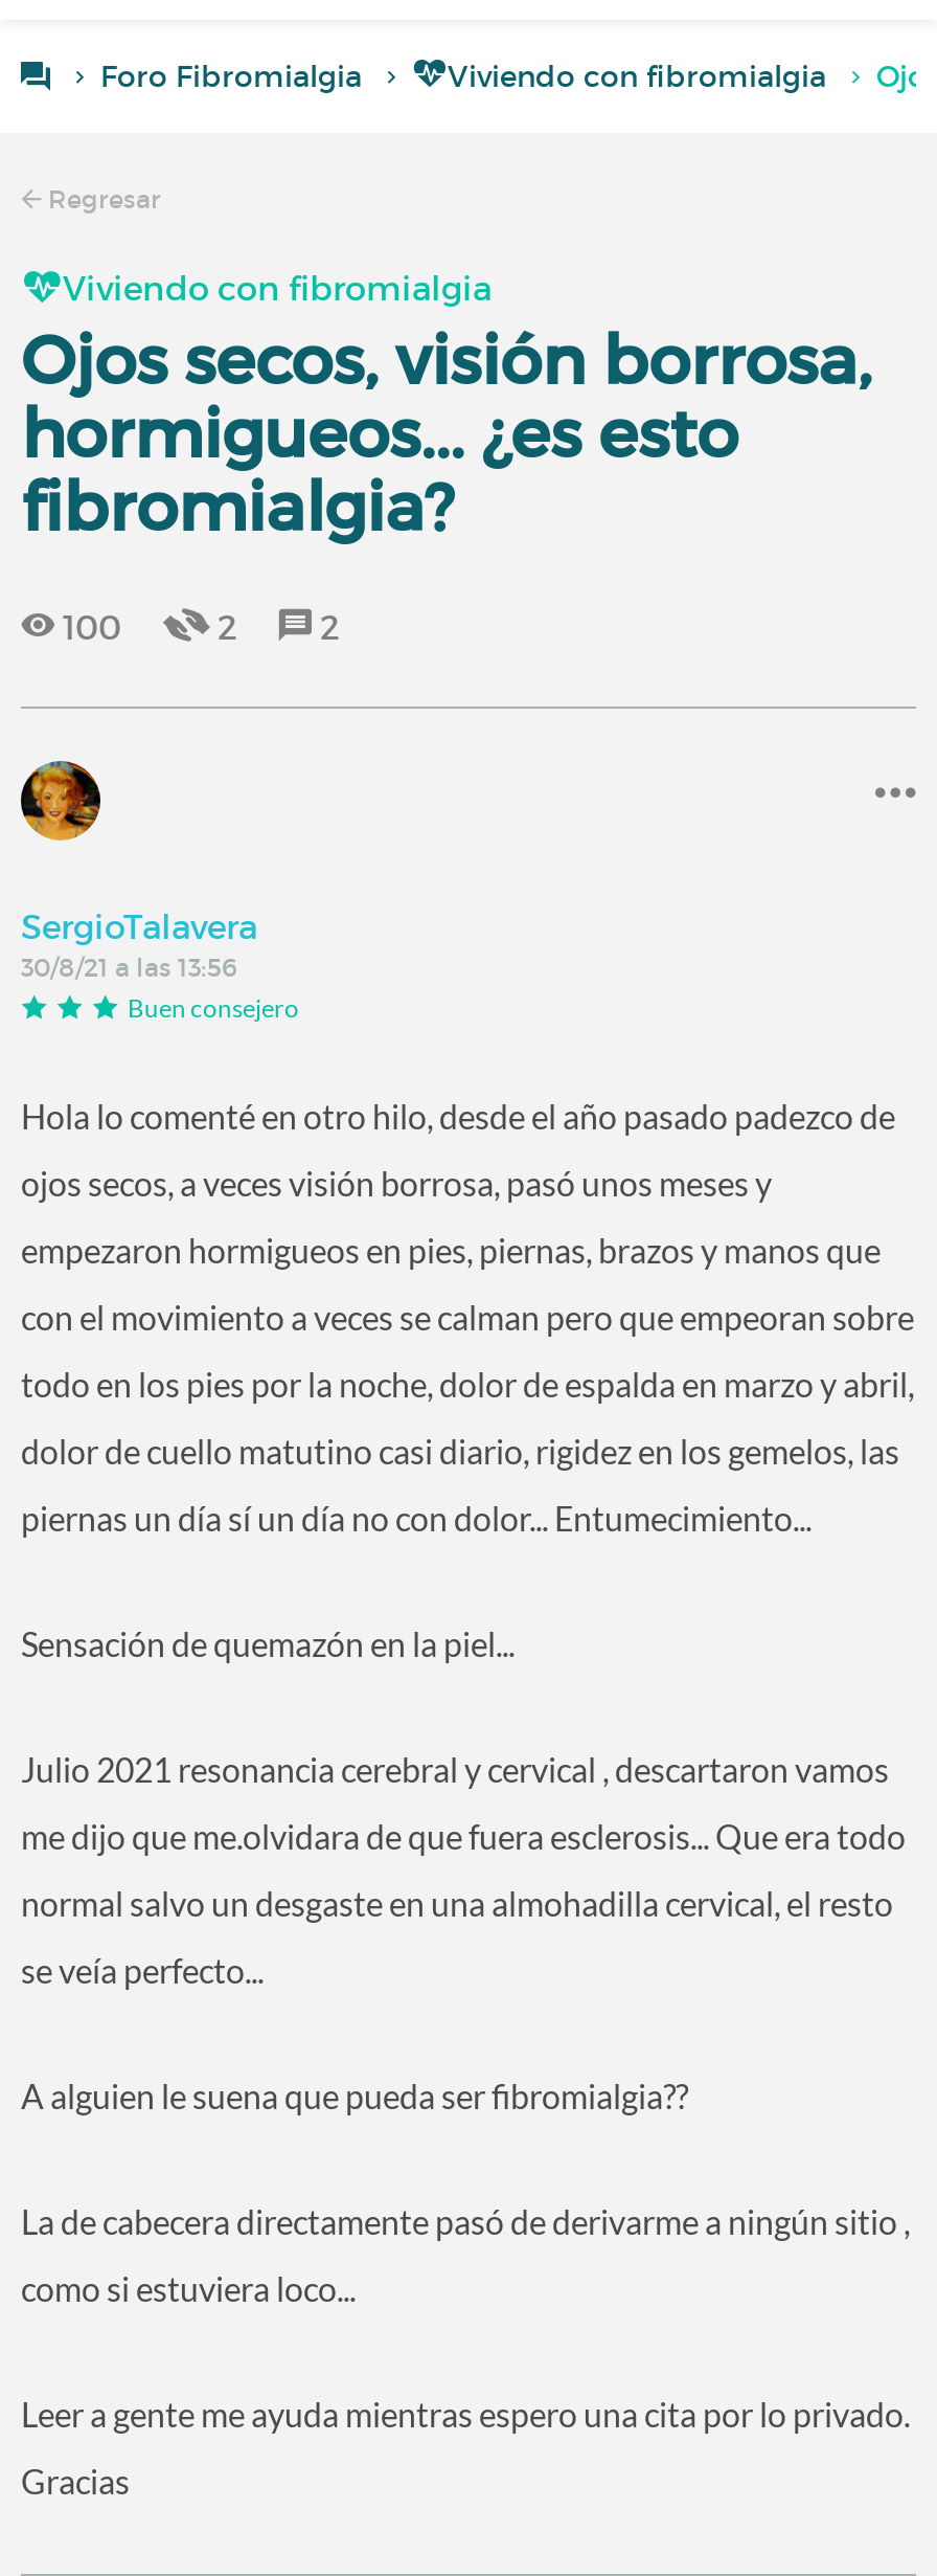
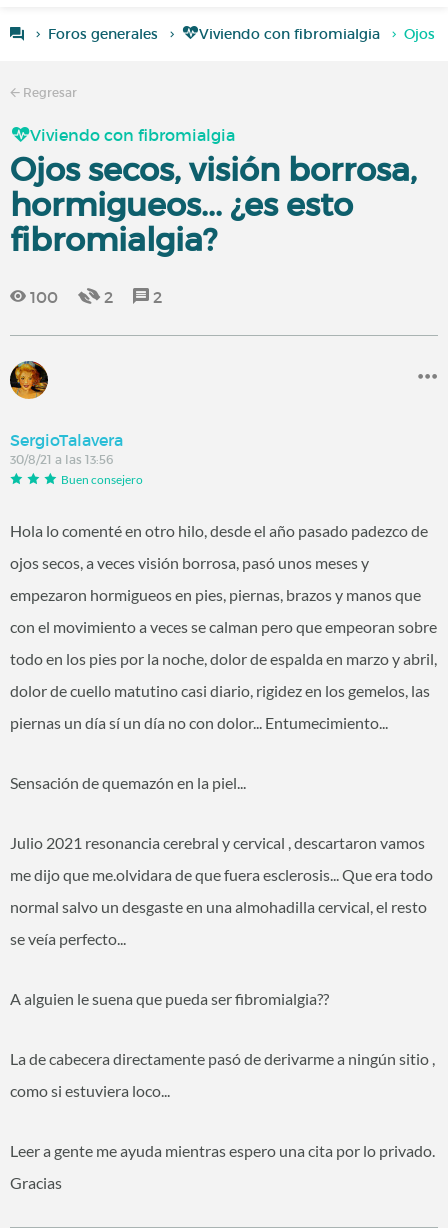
[100,58,362,95] Foro Fibromialgia -> [48,25,158,43] Foros generales

